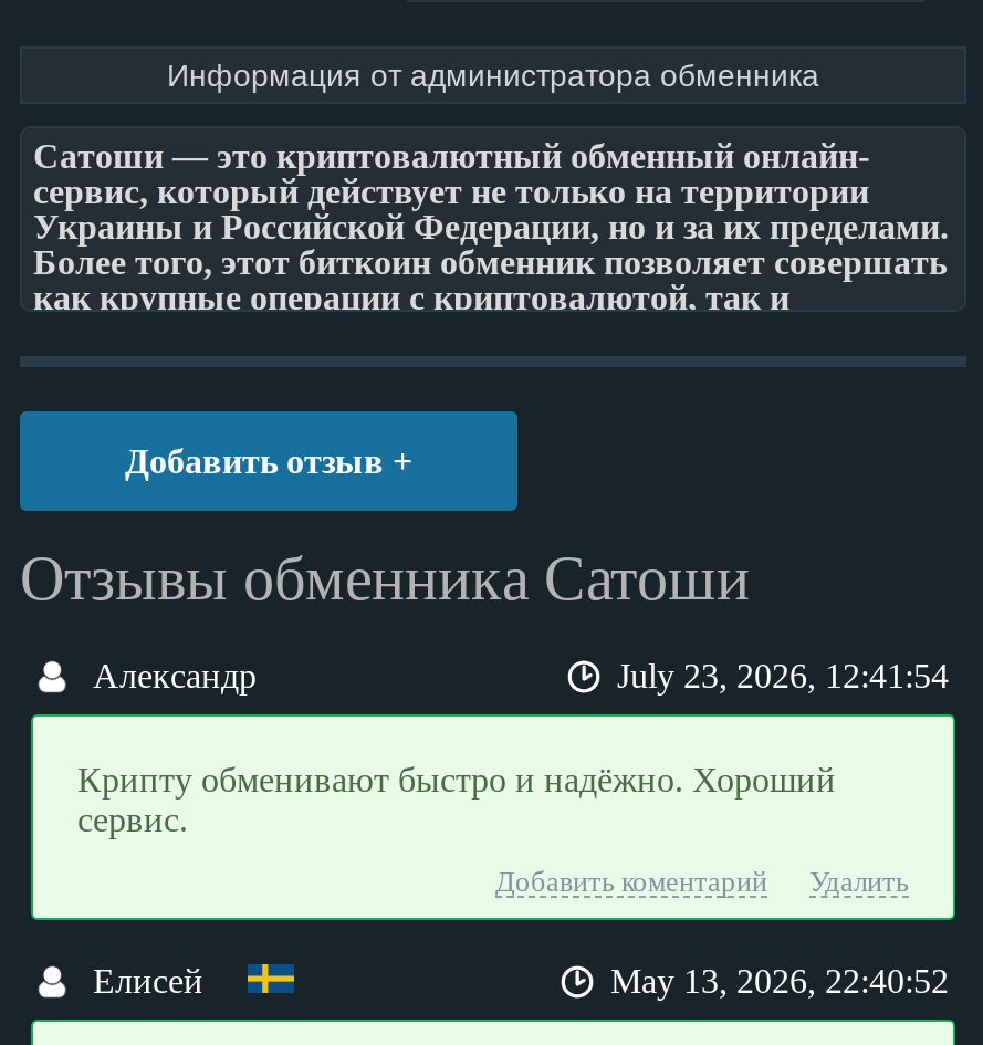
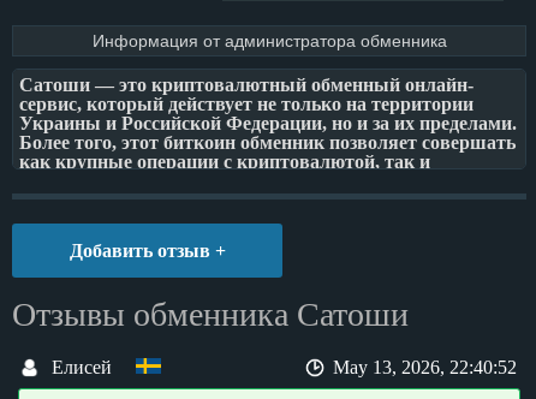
[77,658,949,899] Александр | July 23, 2026, 12:41:54 | Крипту обменивают быстро и надёжно. Хороший | сервис. | Добавить коментарий | Удалить -> none

